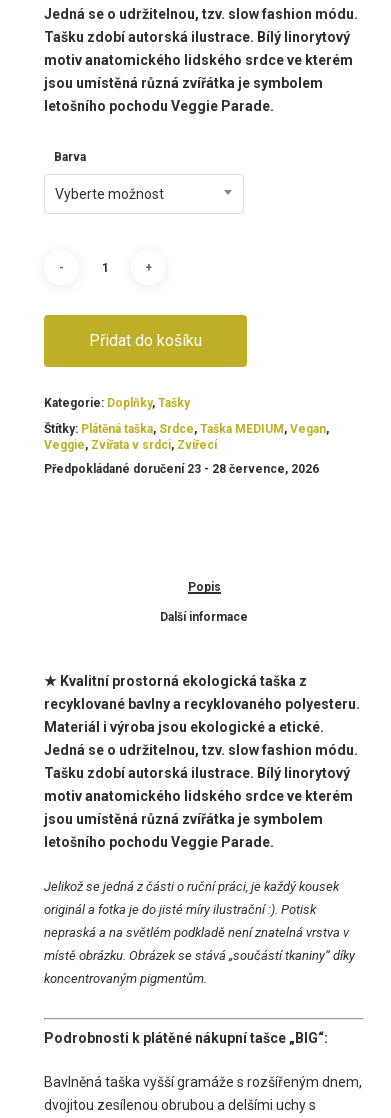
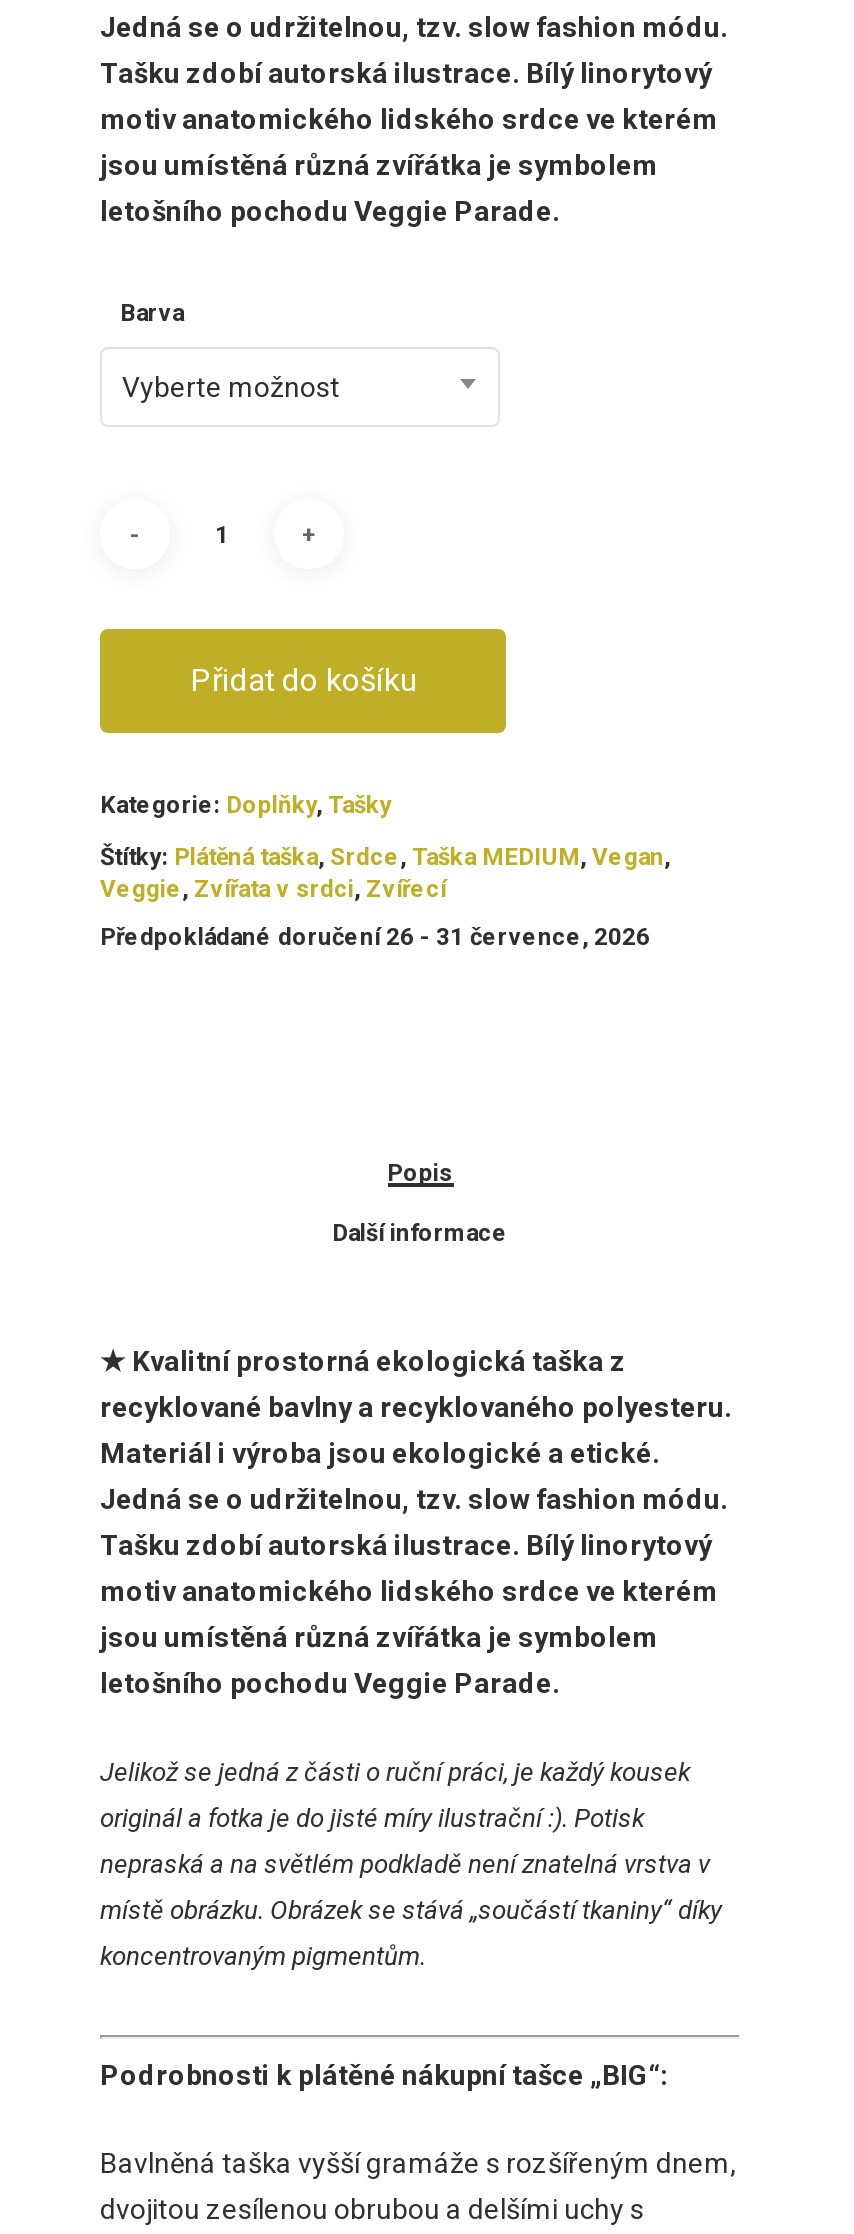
[44,462,319,476] Předpokládané doručení 23 - 28 července, 2026 -> [100,923,650,951] Předpokládané doručení 26 - 31 července, 2026

